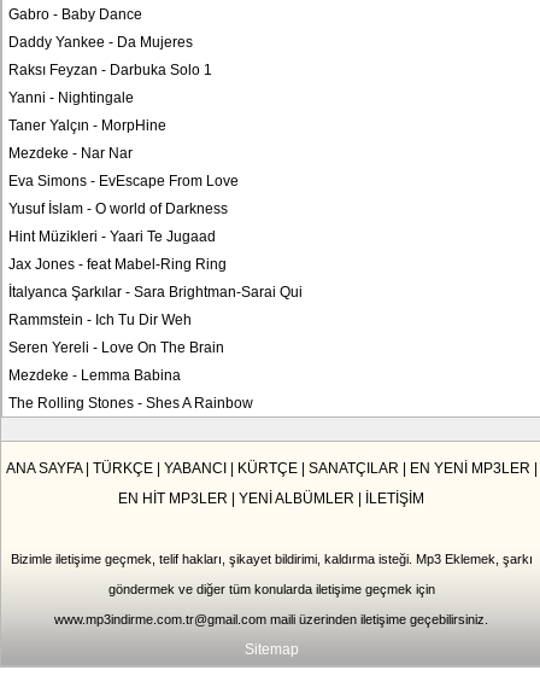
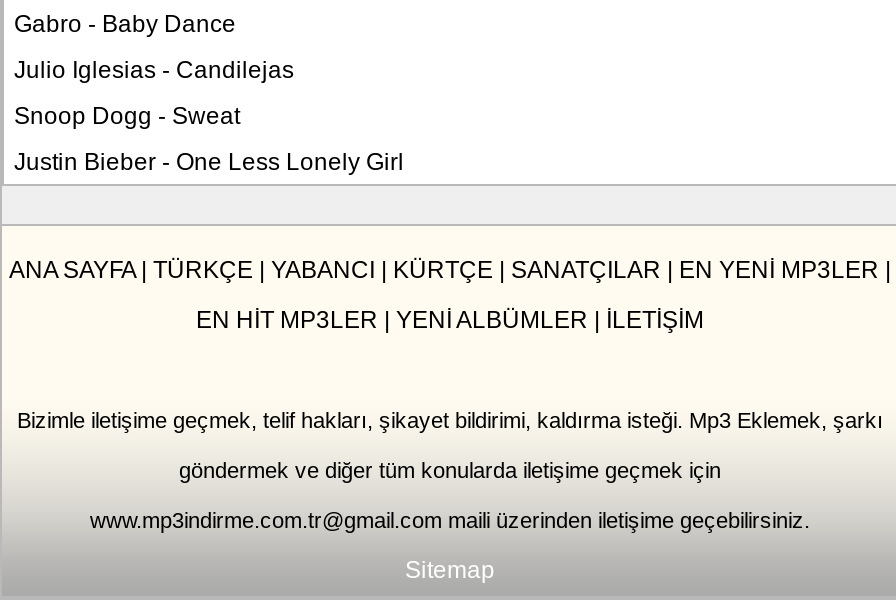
[8,34,303,411] Daddy Yankee - Da Mujeres | Raksı Feyzan - Darbuka Solo 1 | Yanni - Nightingale | Taner Yalçın - MorpHine | Mezdeke - Nar Nar | Eva Simons - EvEscape From Love | Yusuf İslam - O world of Darkness | Hint Müzikleri - Yaari Te Jugaad | Jax Jones - feat Mabel-Ring Ring | İtalyanca Şarkılar - Sara Brightman-Sarai Qui | Rammstein - Ich Tu Dir Weh | Seren Yereli - Love On The Brain | Mezdeke - Lemma Babina | The Rolling Stones - Shes A Rainbow -> [14,56,404,176] Julio Iglesias - Candilejas | Snoop Dogg - Sweat | Justin Bieber - One Less Lonely Girl

